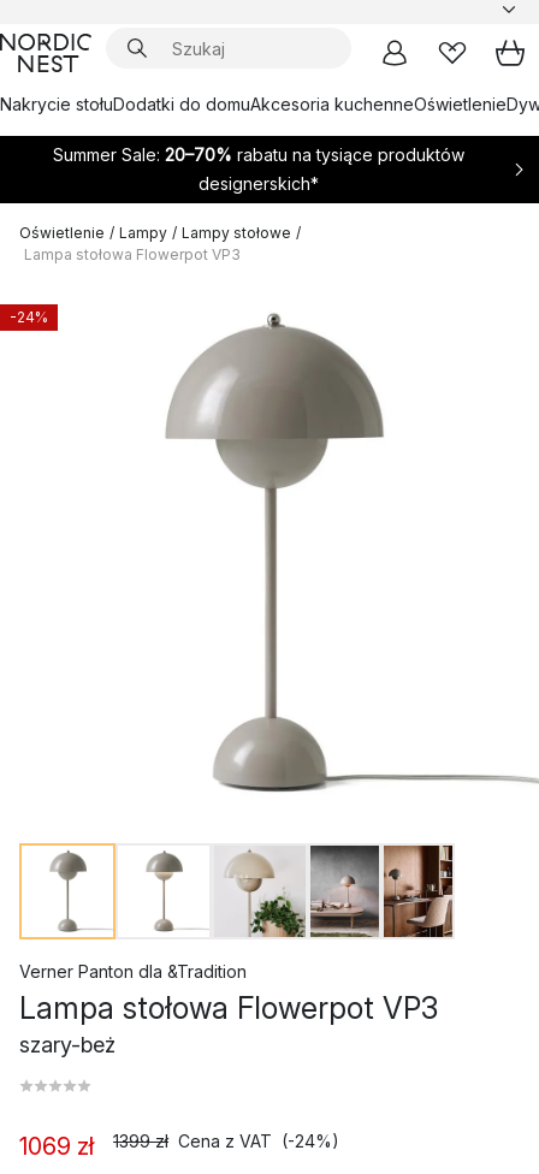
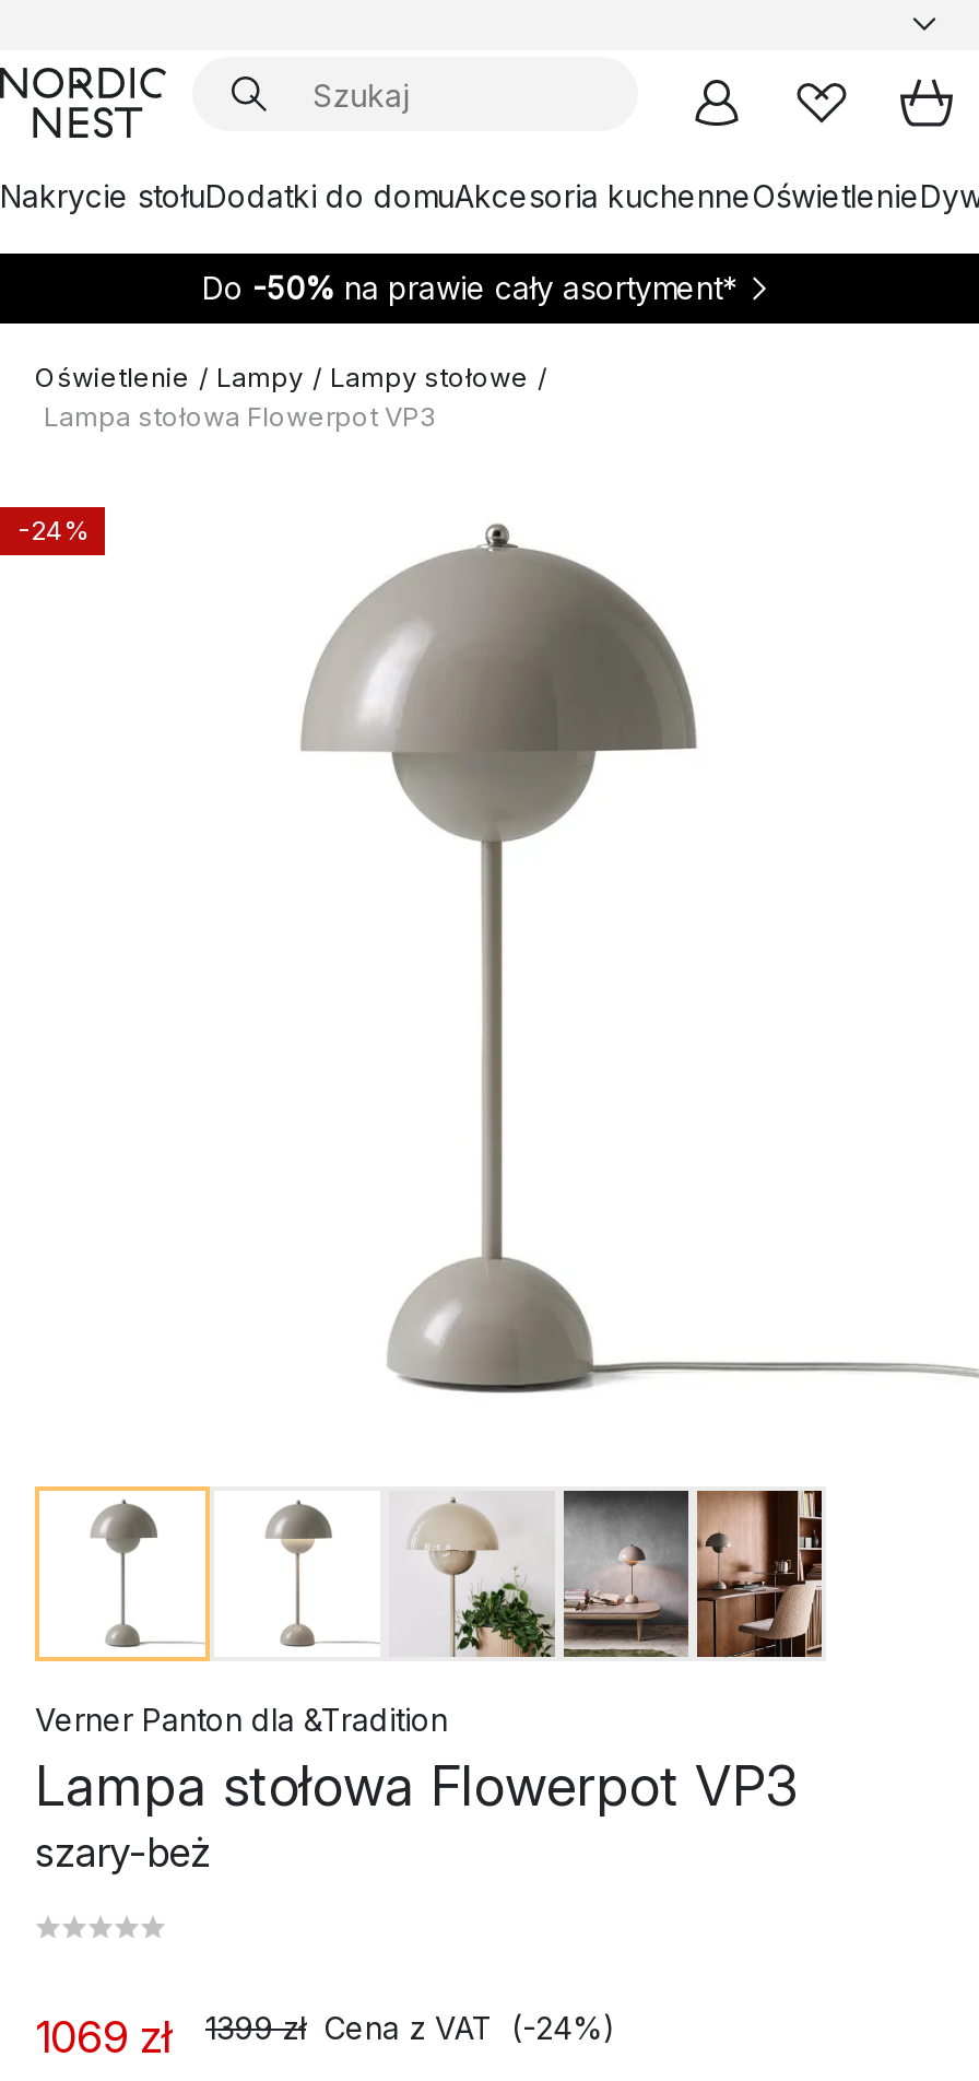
[53,144,464,194] Summer Sale: 20–70% rabatu na tysiące produktów | designerskich* -> [202,269,738,306] Do -50% na prawie cały asortyment*

